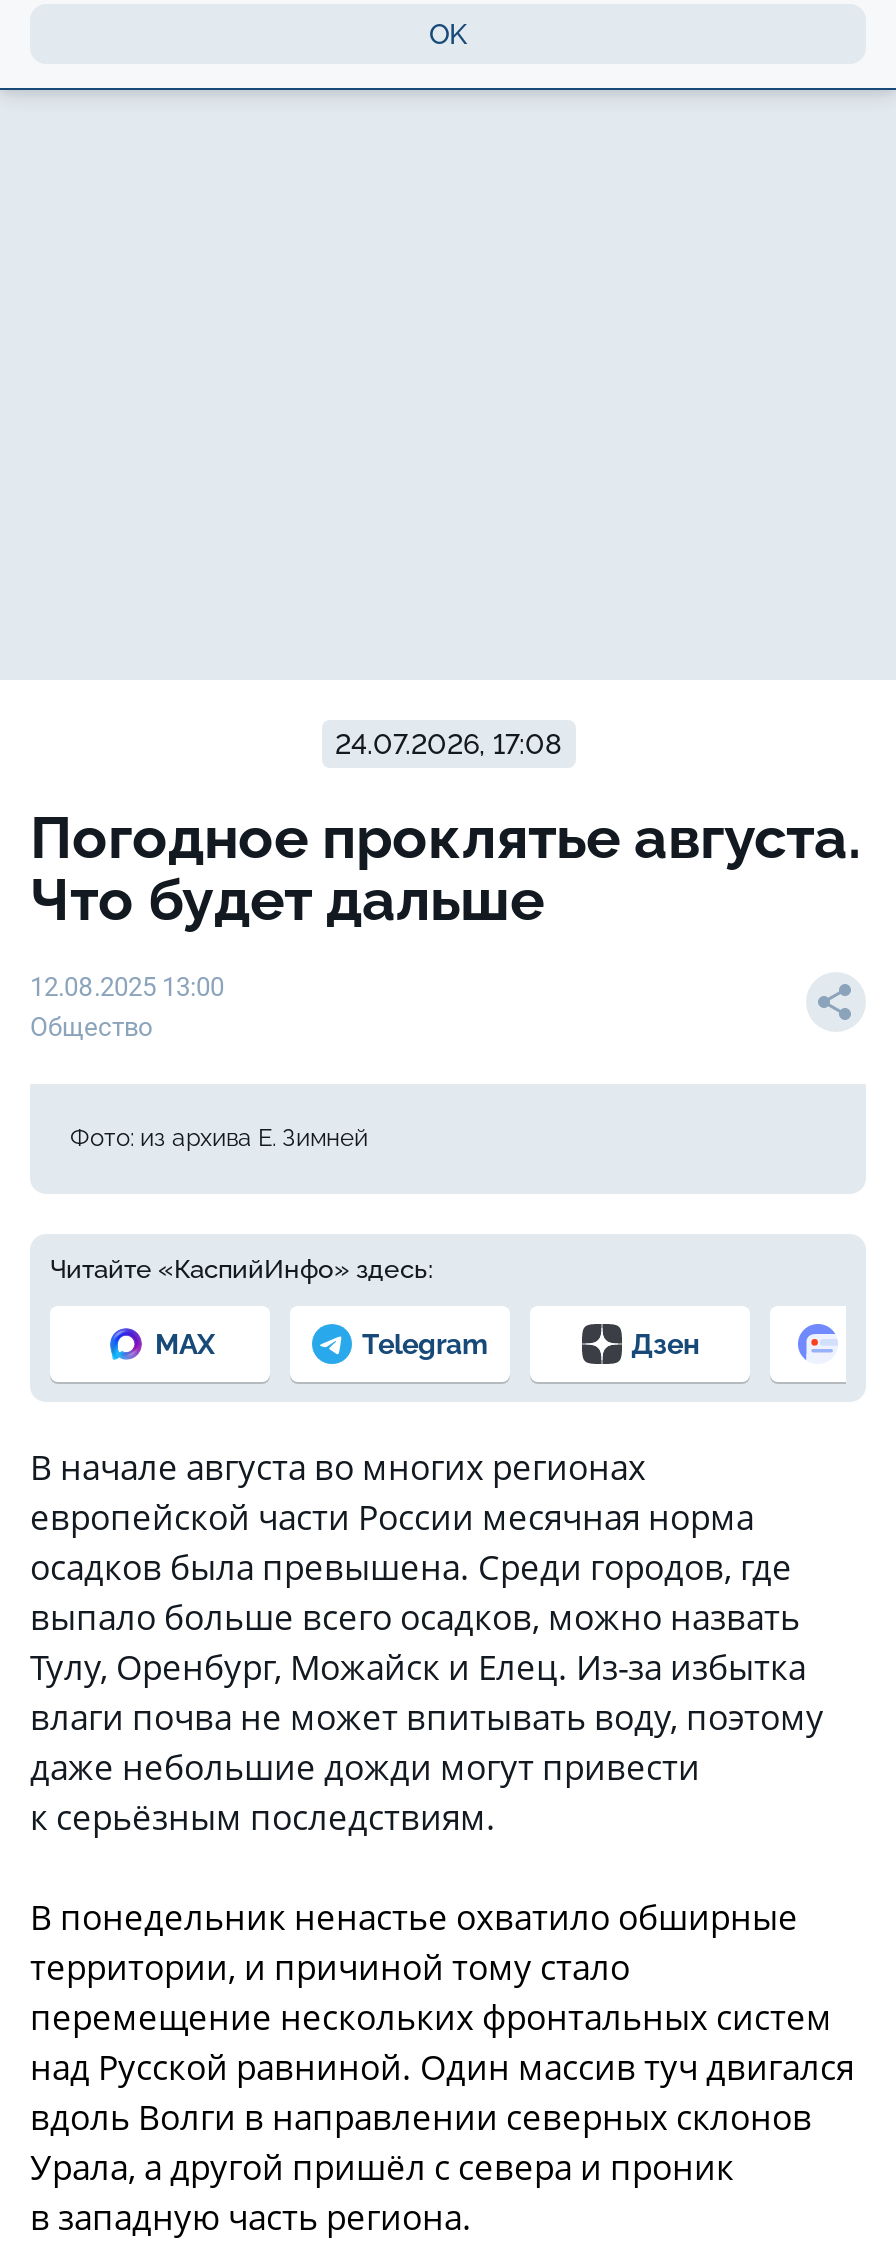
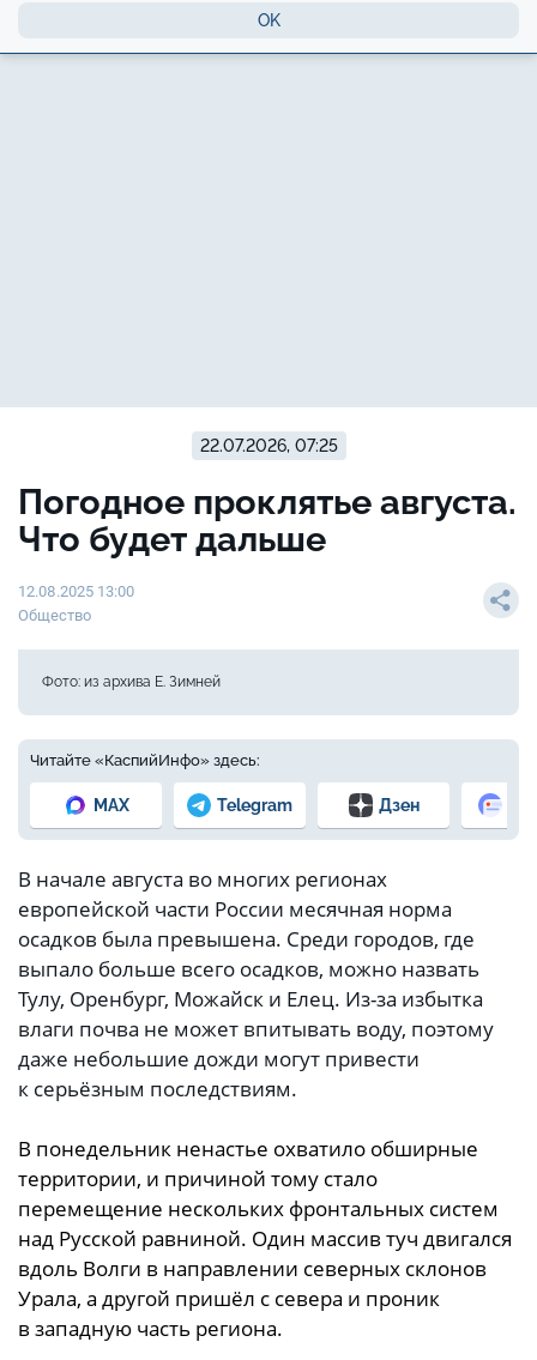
[335,728,561,760] 24.07.2026, 17:08 -> [200,436,337,456] 22.07.2026, 07:25

